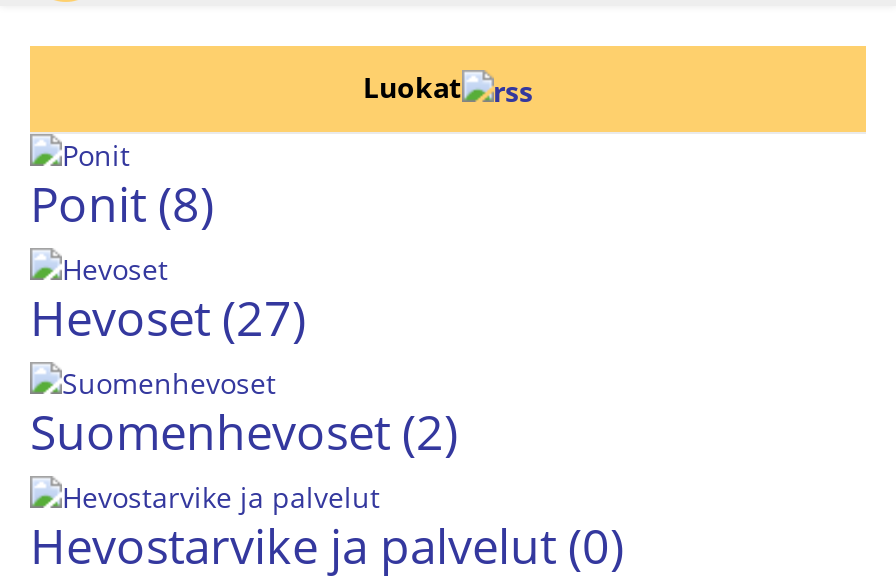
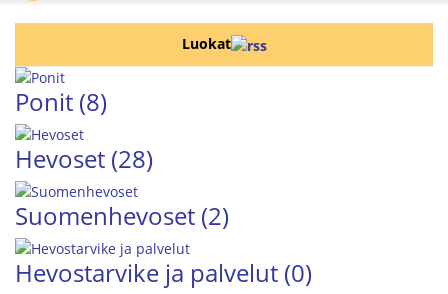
[30,283,306,349] Hevoset (27) -> [15,142,153,175] Hevoset (28)

